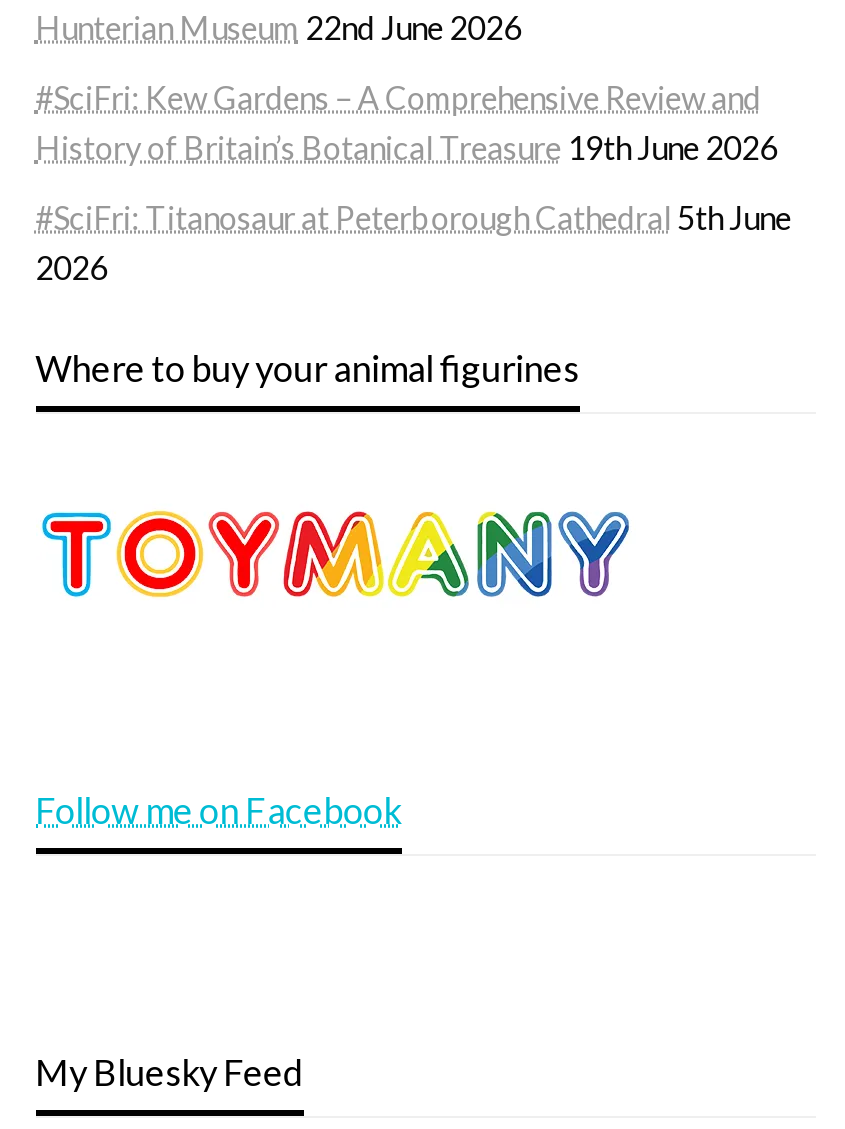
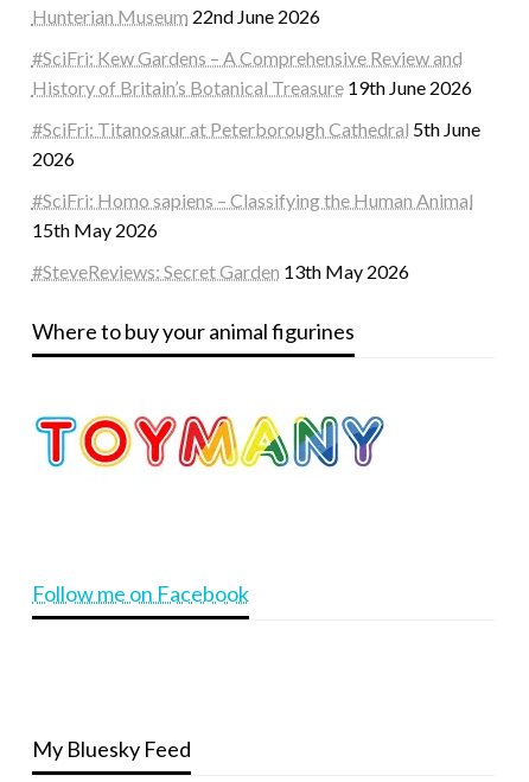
none -> [32,188,473,282] #SciFri: Homo sapiens – Classifying the Human Animal | 15th May 2026 | #SteveReviews: Secret Garden 13th May 2026

